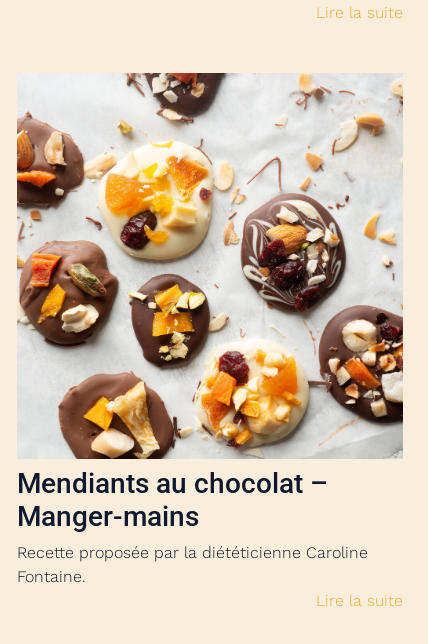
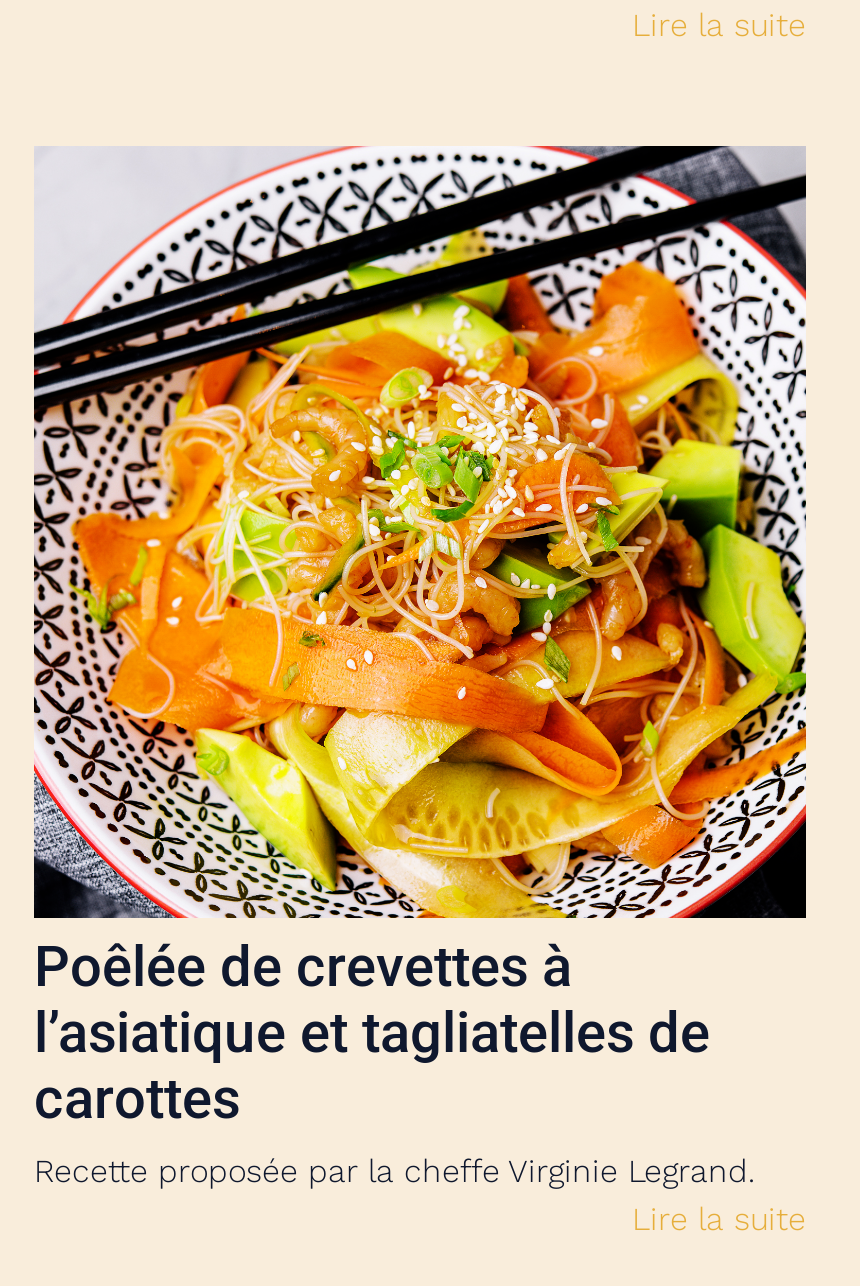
[16,72,404,586] [image] | Mendiants au chocolat – | Manger-mains | Recette proposée par la diététicienne Caroline | Fontaine. -> [32,144,808,1190] [image] | Poêlée de crevettes à | l’asiatique et tagliatelles de | carottes | Recette proposée par la cheffe Virginie Legrand.

